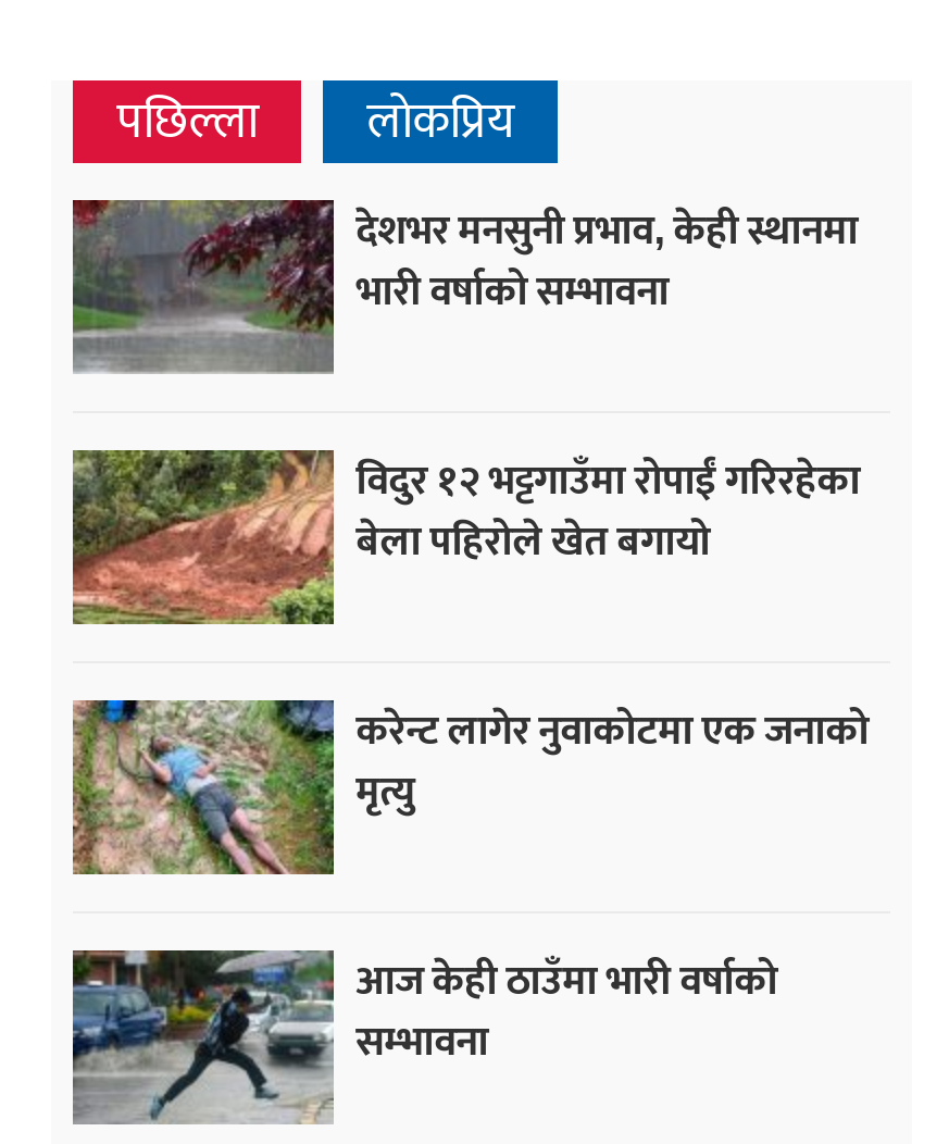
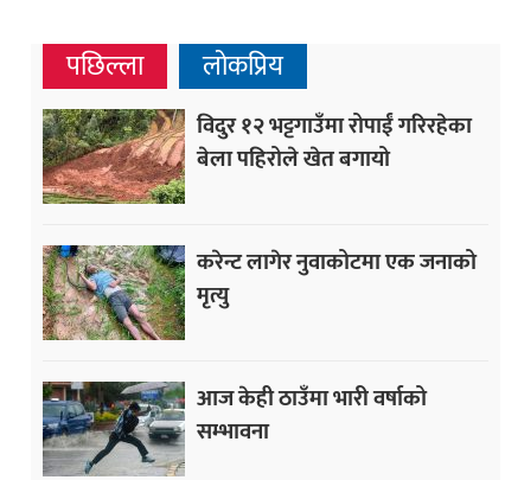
[71,195,858,374] [image] | देशभर मनसुनी प्रभाव, केही स्थानमा | भारी वर्षाको सम्भावना -> none

